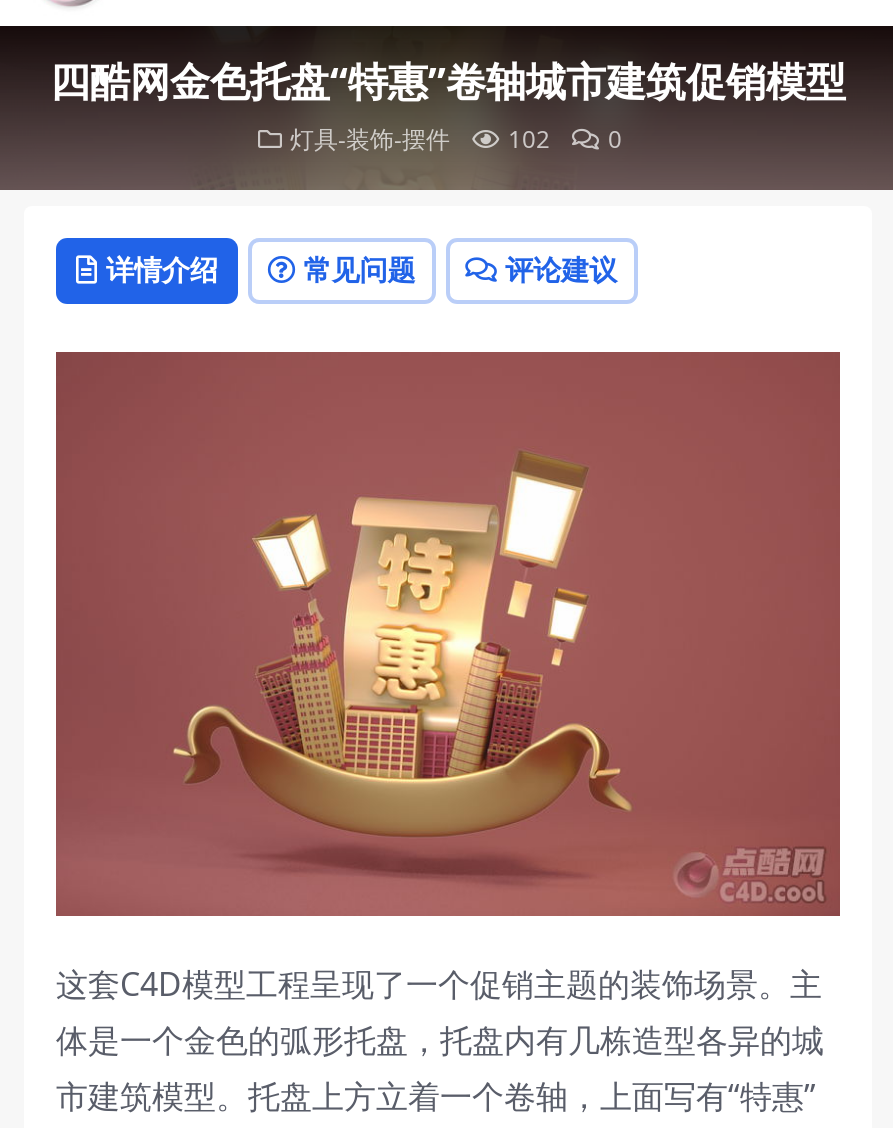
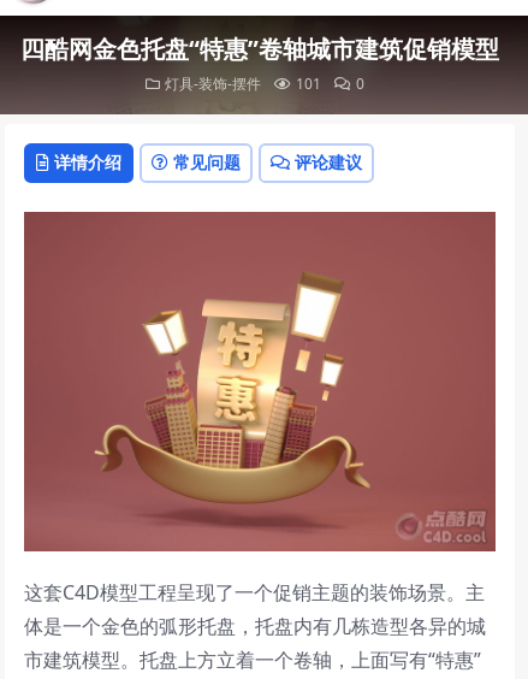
[290,122,622,156] 灯具-装饰-摆件 102 0 -> [165,73,364,94] 灯具-装饰-摆件 101 0

